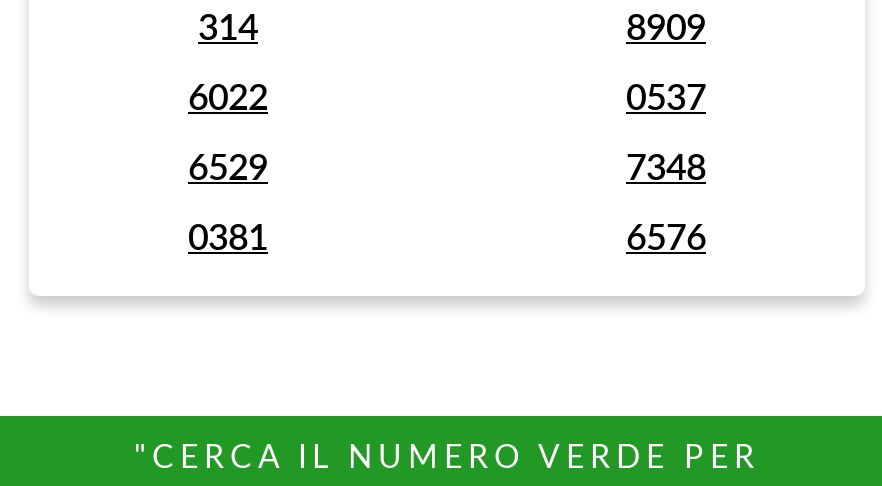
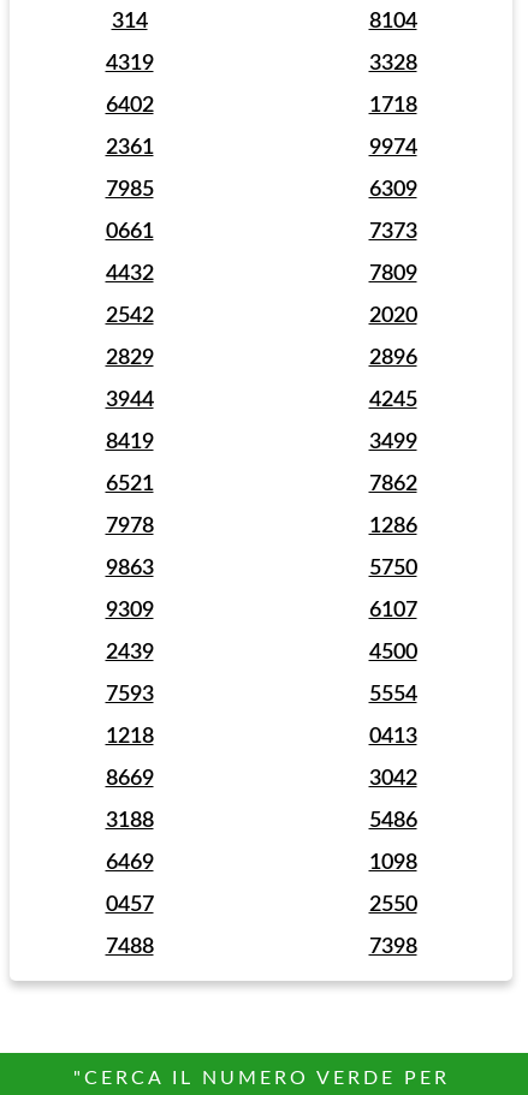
[188,12,706,258] 8909 | 6022 | 0537 | 6529 | 7348 | 0381 | 6576 -> [105,11,417,958] 8104 | 4319 | 3328 | 6402 | 1718 | 2361 | 9974 | 7985 | 6309 | 0661 | 7373 | 4432 | 7809 | 2542 | 2020 | 2829 | 2896 | 3944 | 4245 | 8419 | 3499 | 6521 | 7862 | 7978 | 1286 | 9863 | 5750 | 9309 | 6107 | 2439 | 4500 | 7593 | 5554 | 1218 | 0413 | 8669 | 3042 | 3188 | 5486 | 6469 | 1098 | 0457 | 2550 | 7488 | 7398

